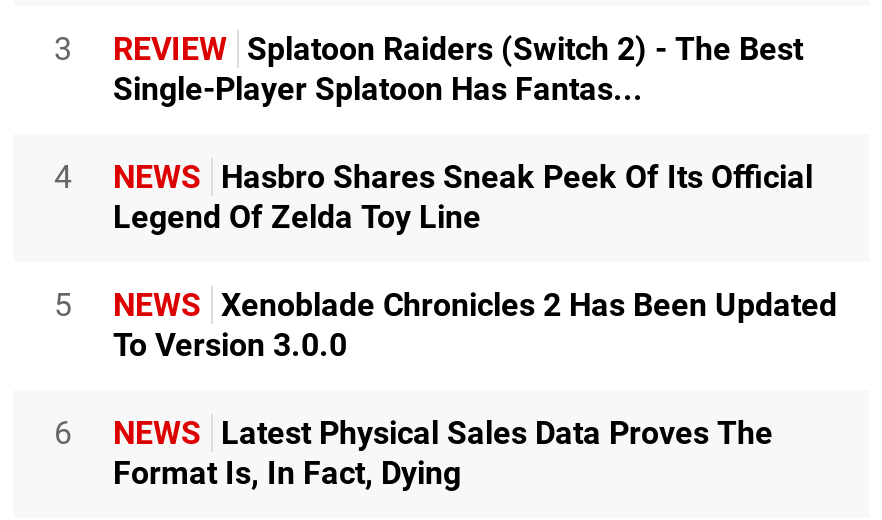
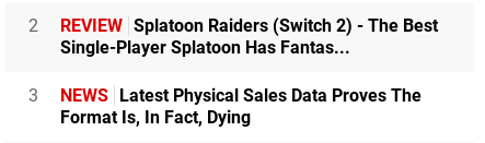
[54,30,803,68] 3 REVIEW Splatoon Raiders (Switch 2) - The Best -> [28,16,438,36] 2 REVIEW Splatoon Raiders (Switch 2) - The Best
[54,158,837,452] 4 | NEWS Hasbro Shares Sneak Peek Of Its Official | Legend Of Zelda Toy Line | 5 | NEWS Xenoblade Chronicles 2 Has Been Updated | To Version 3.0.0 | 6 -> [28,85,38,106] 3

